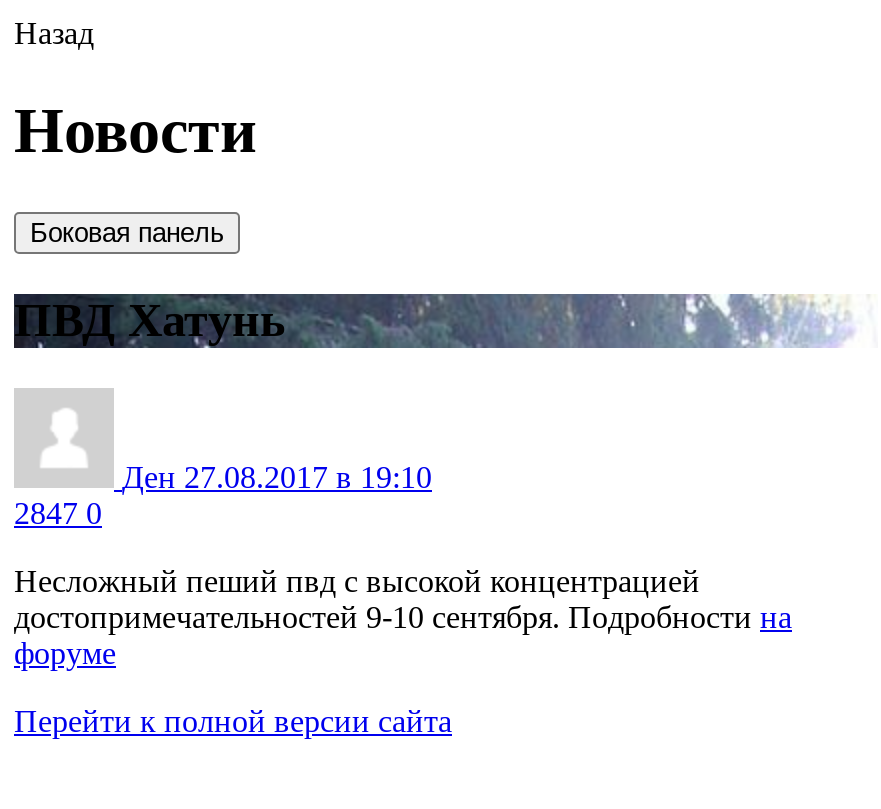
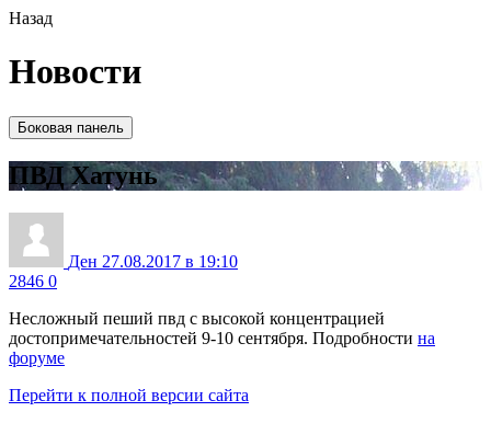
[14,495,102,529] 2847 0 -> [9,271,57,290] 2846 0

